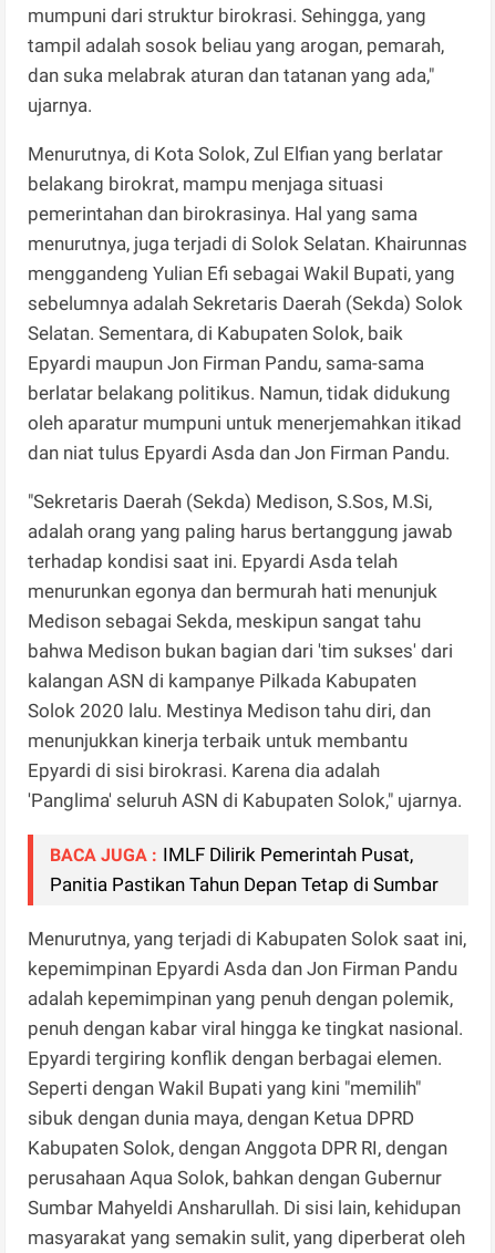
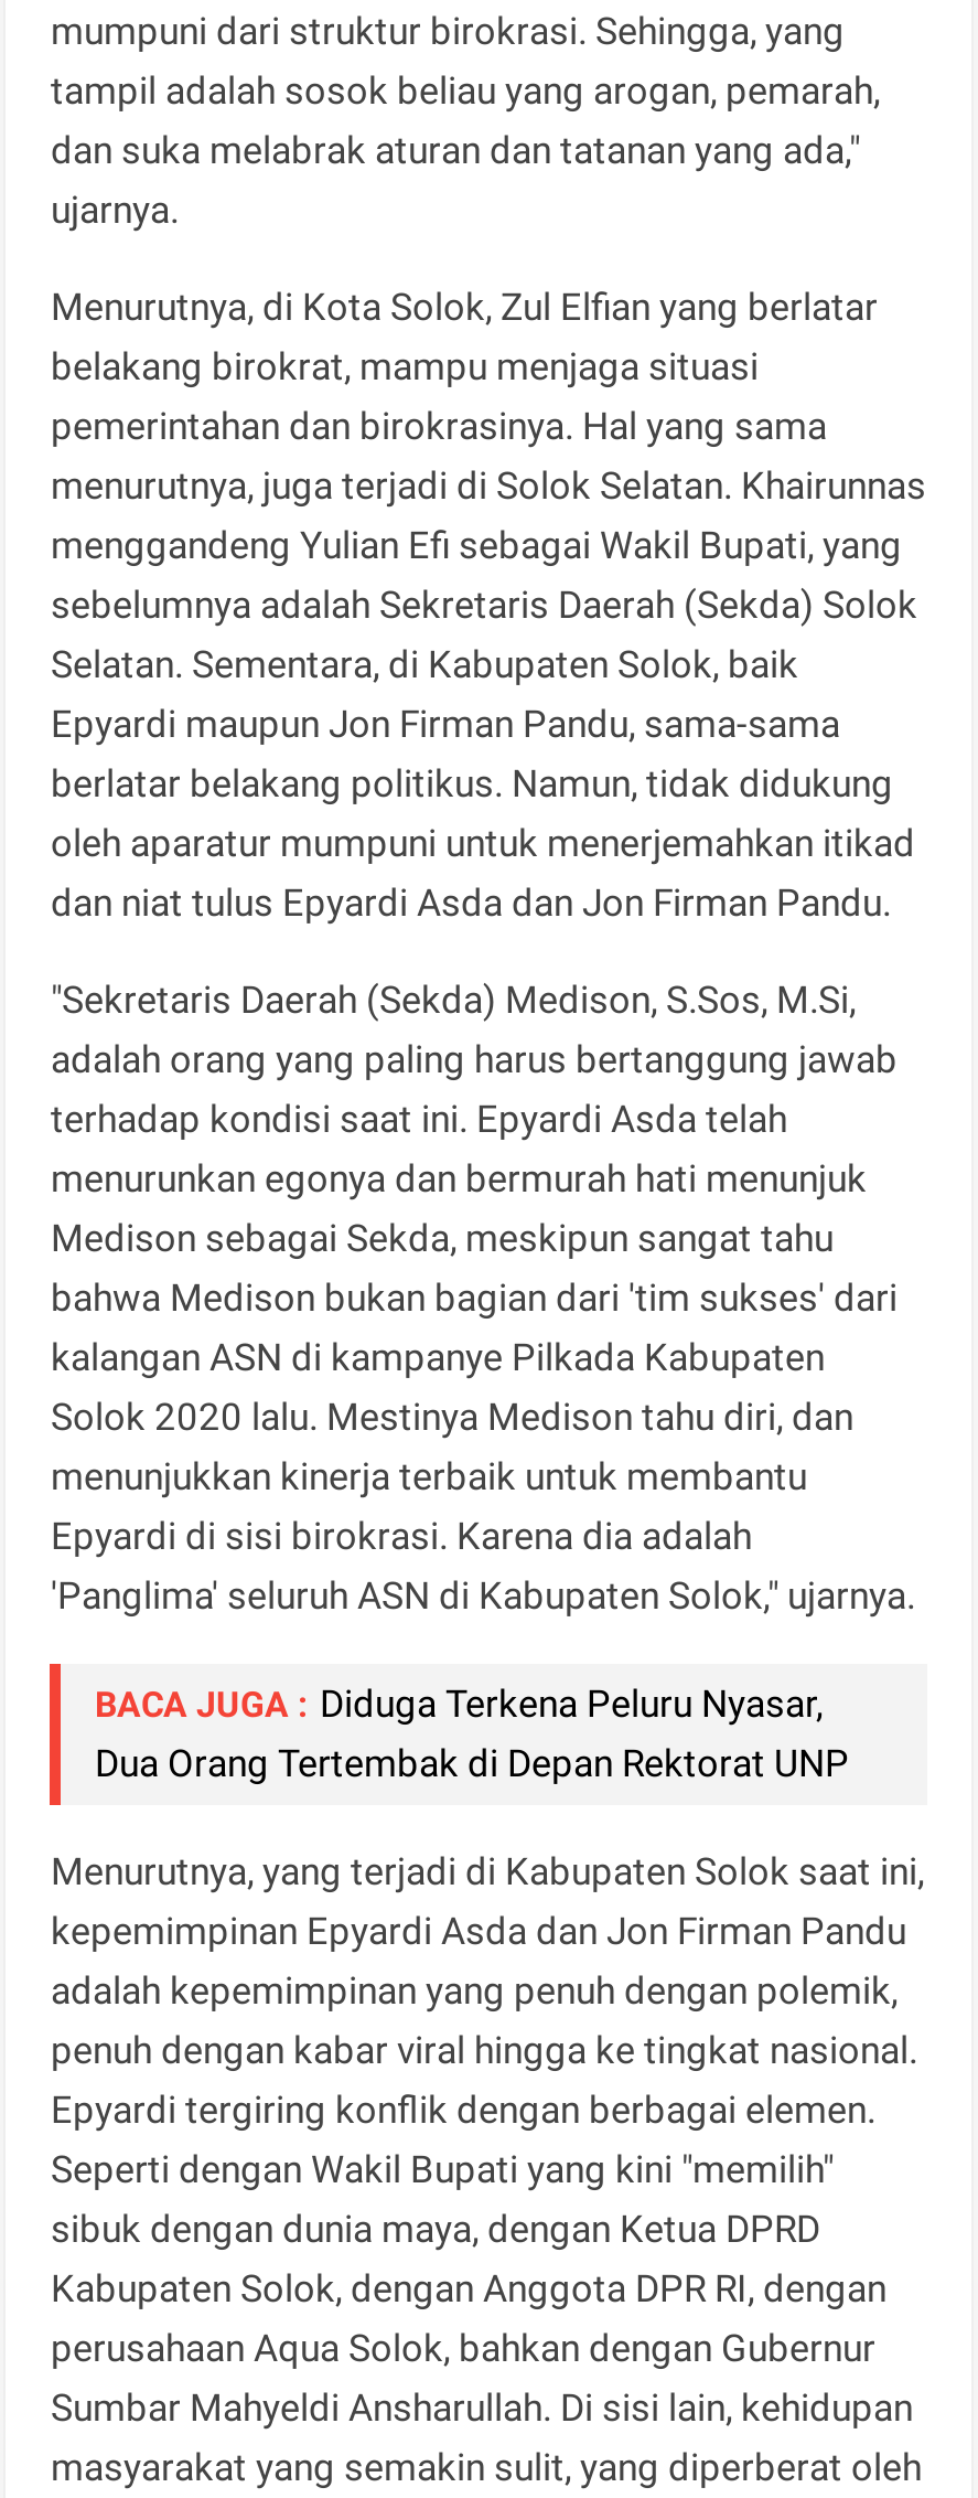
[50,844,439,896] BACA JUGA : IMLF Dilirik Pemerintah Pusat, | Panitia Pastikan Tahun Depan Tetap di Sumbar -> [95,1682,849,1786] BACA JUGA : Diduga Terkena Peluru Nyasar, | Dua Orang Tertembak di Depan Rektorat UNP

